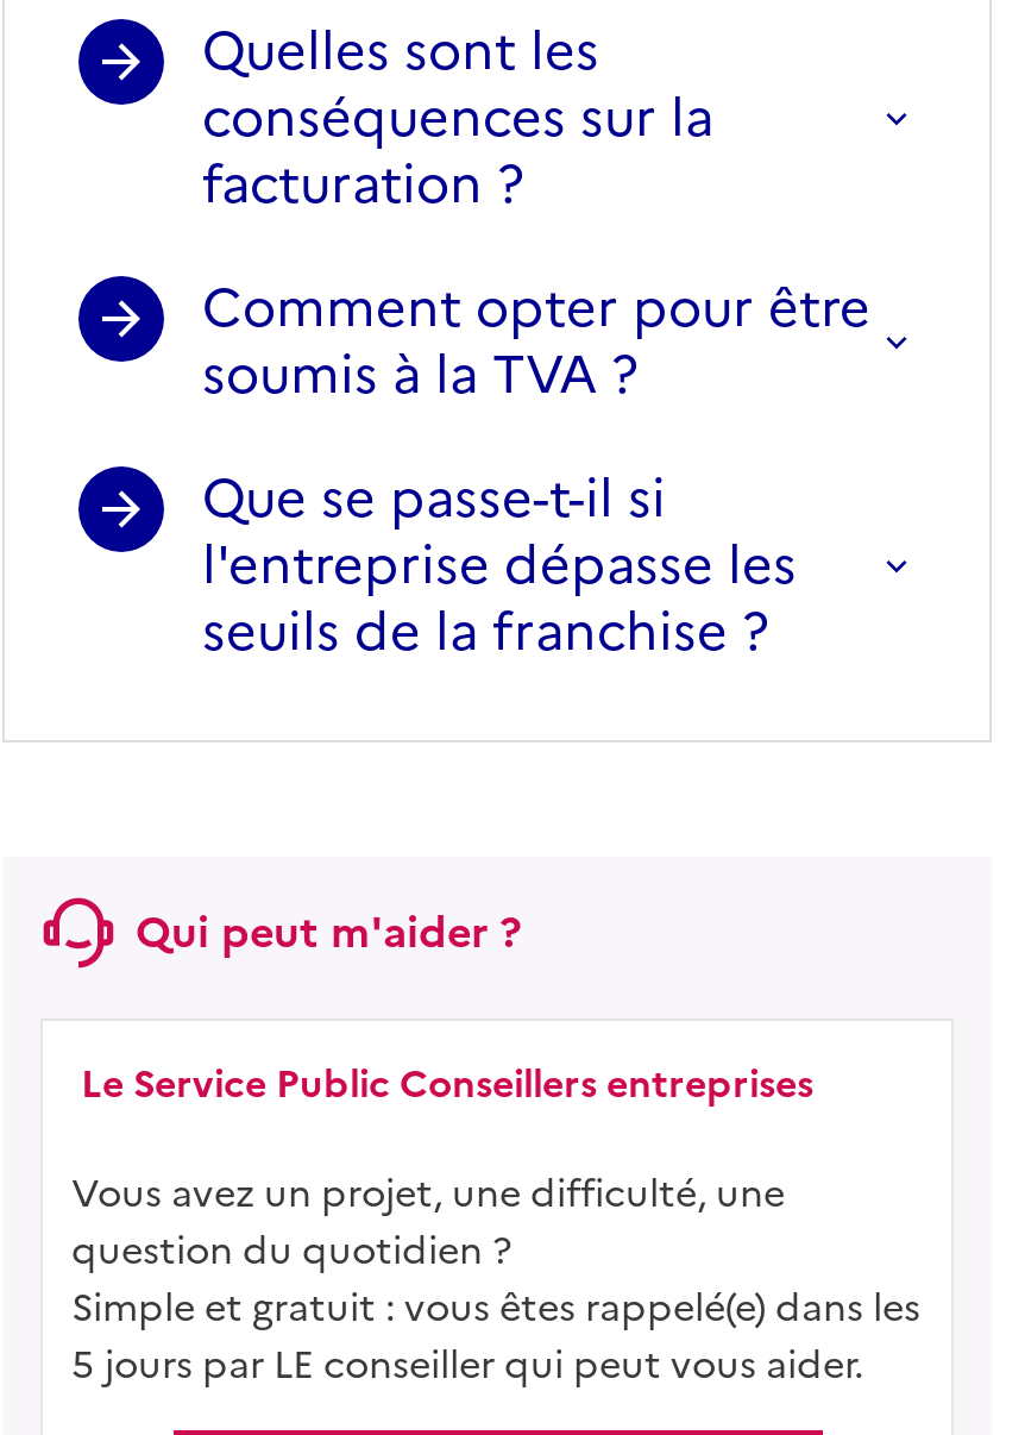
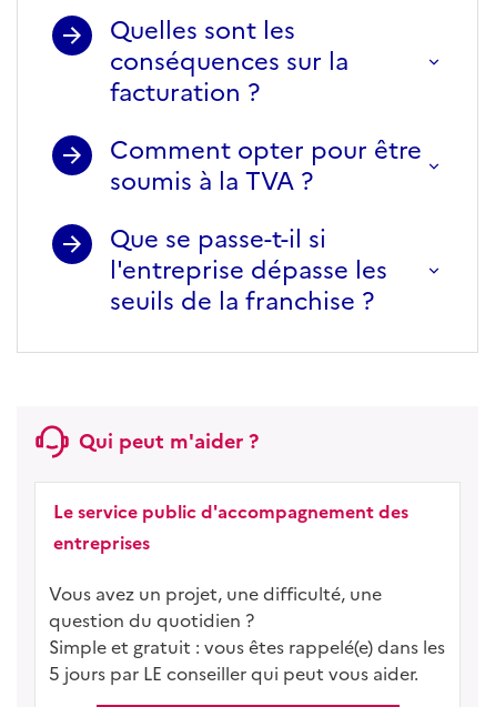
[81,1054,813,1111] Le Service Public Conseillers entreprises -> [53,498,408,556] Le service public d'accompagnement des | entreprises

